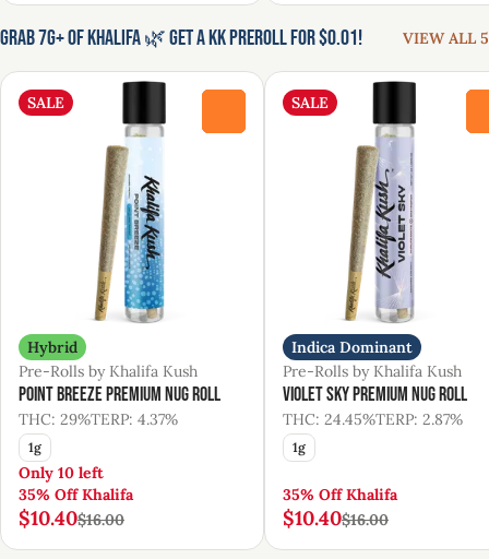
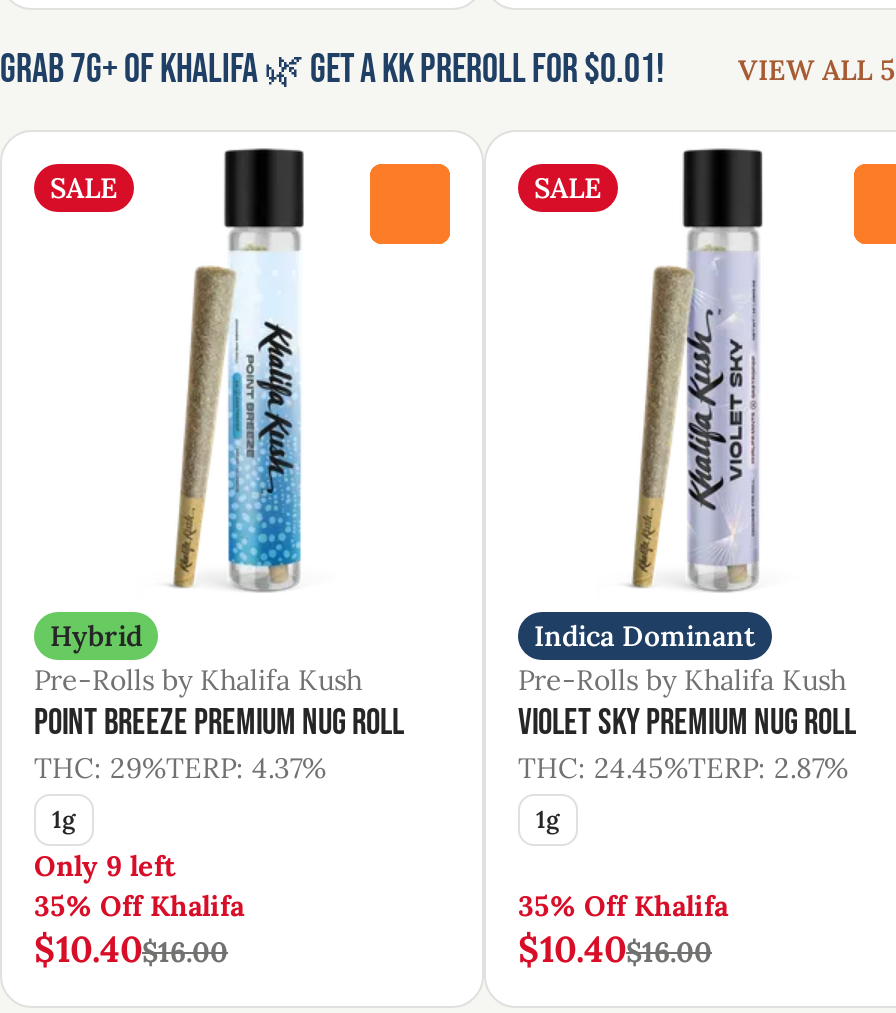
[19,463,104,482] Only 10 left -> [34,848,176,884] Only 9 left

